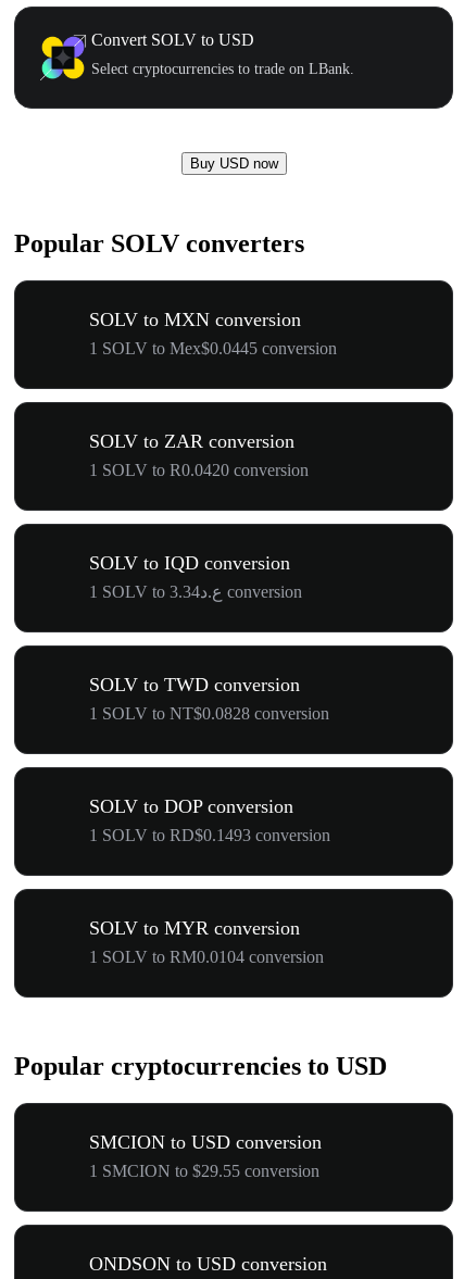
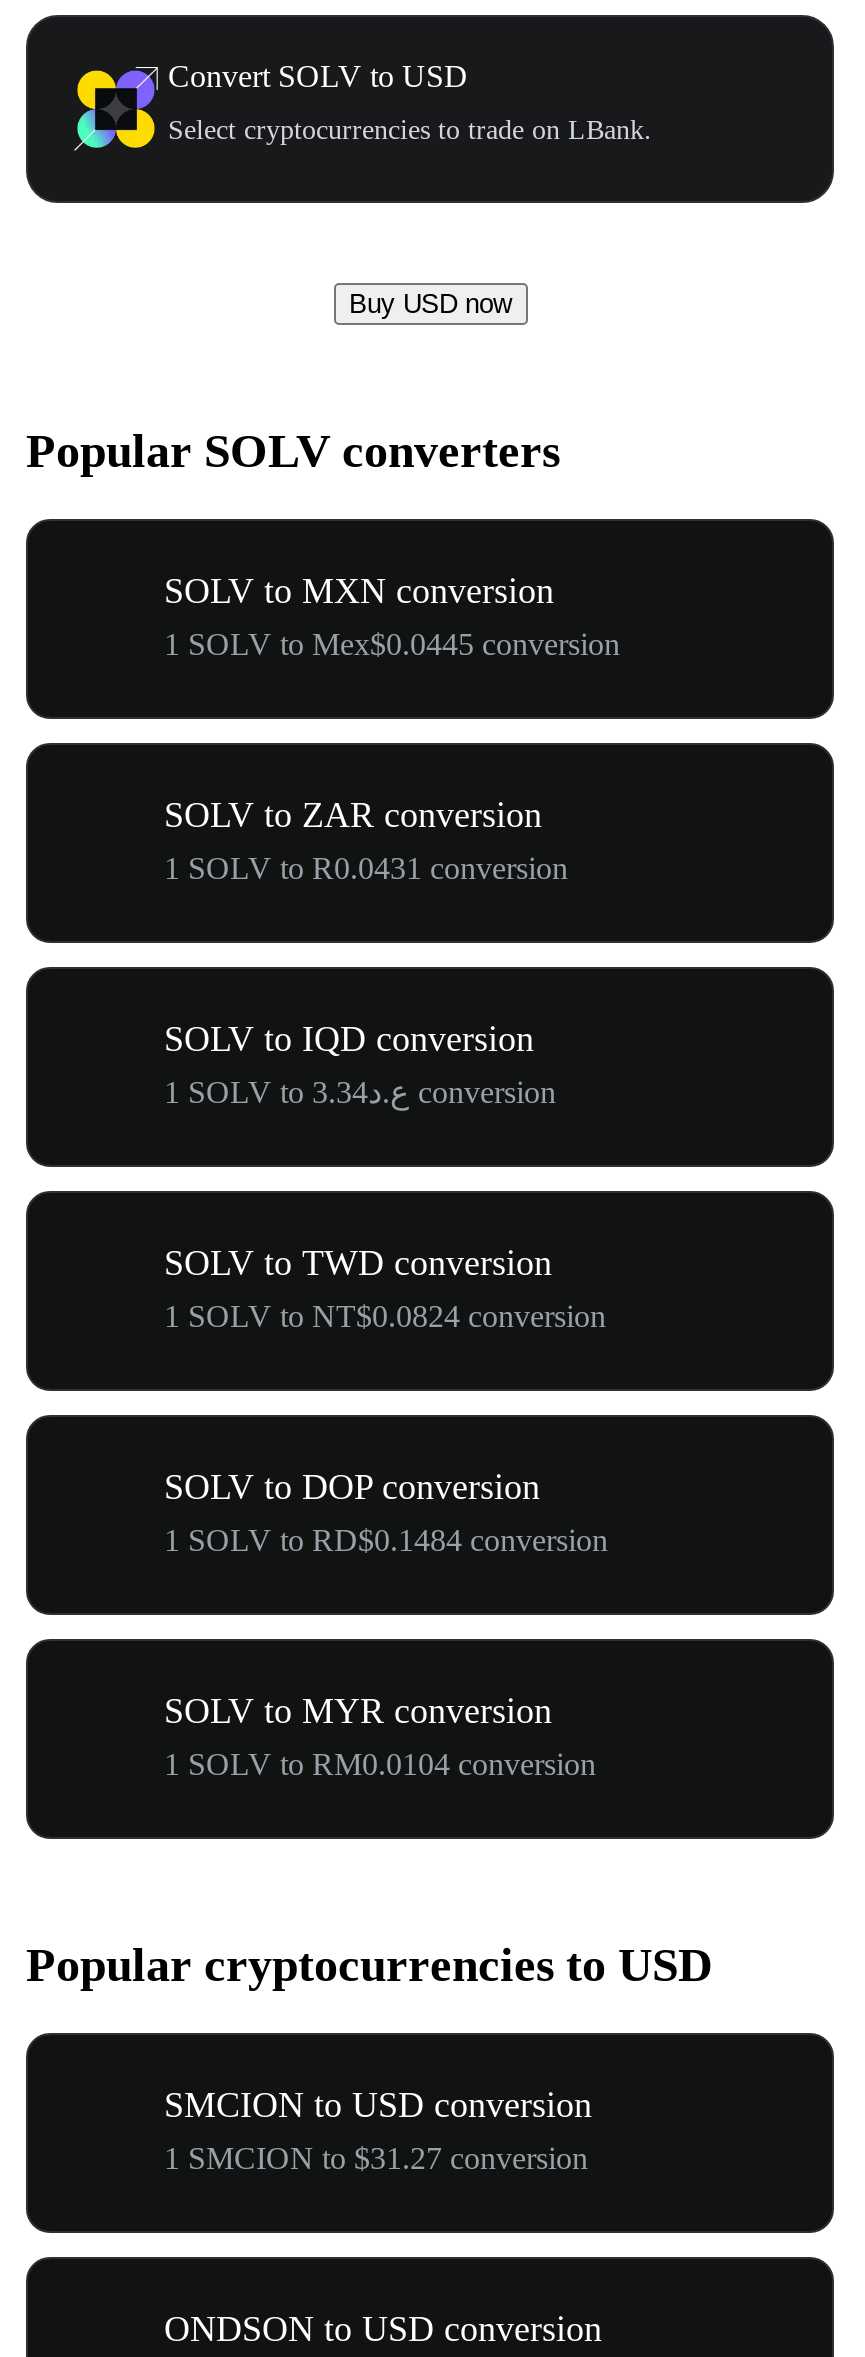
[89,460,309,479] 1 SOLV to R0.0420 conversion -> [164,850,568,884] 1 SOLV to R0.0431 conversion
[89,704,329,722] 1 SOLV to NT$0.0828 conversion -> [164,1298,606,1332] 1 SOLV to NT$0.0824 conversion
[89,825,330,844] 1 SOLV to RD$0.1493 conversion -> [164,1522,608,1556] 1 SOLV to RD$0.1484 conversion
[89,1161,319,1180] 1 SMCION to $29.55 conversion -> [164,2140,588,2174] 1 SMCION to $31.27 conversion

